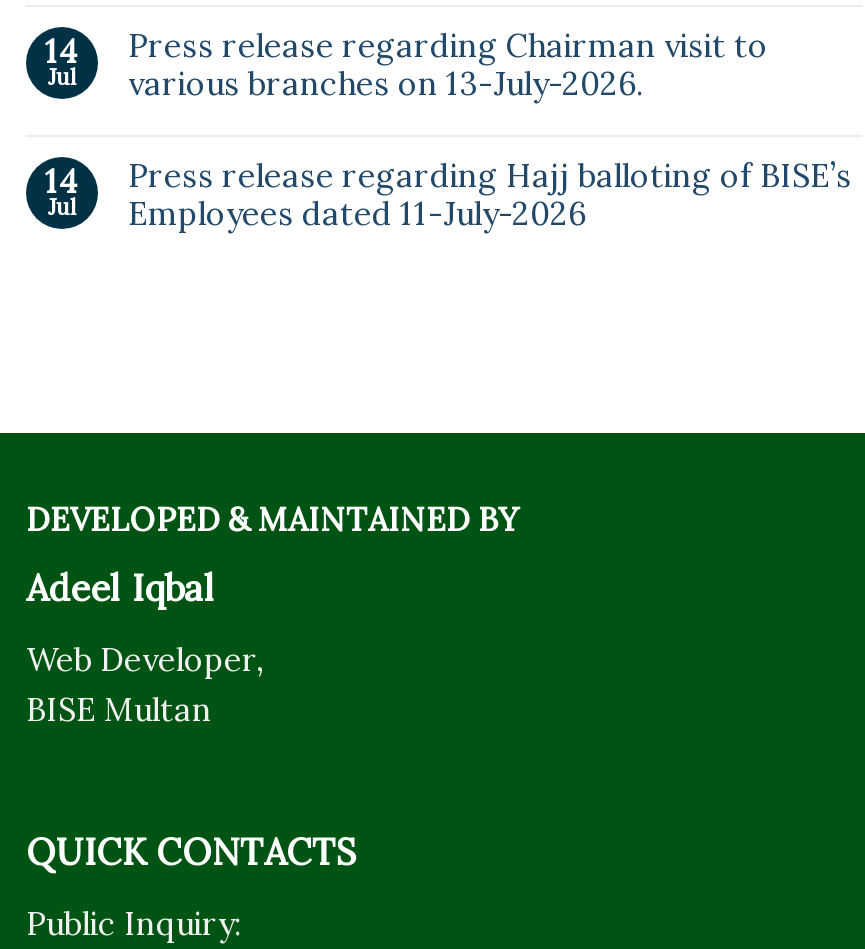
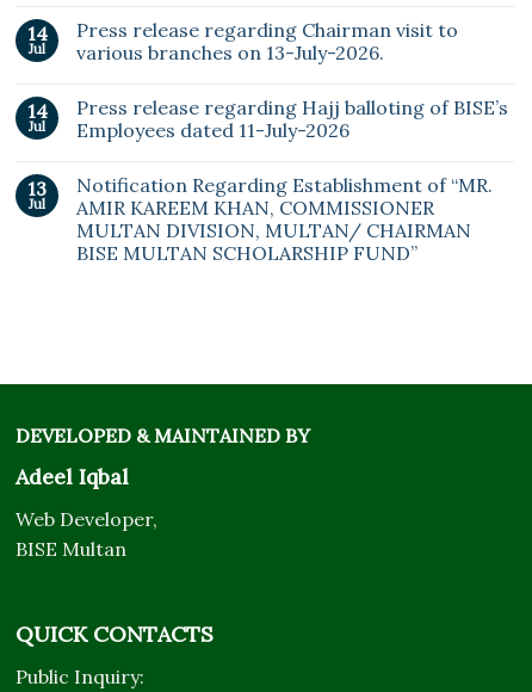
none -> [27,177,47,213] 13 | Jul
none -> [76,173,493,265] Notification Regarding Establishment of “MR. | AMIR KAREEM KHAN, COMMISSIONER | MULTAN DIVISION, MULTAN/ CHAIRMAN | BISE MULTAN SCHOLARSHIP FUND”

